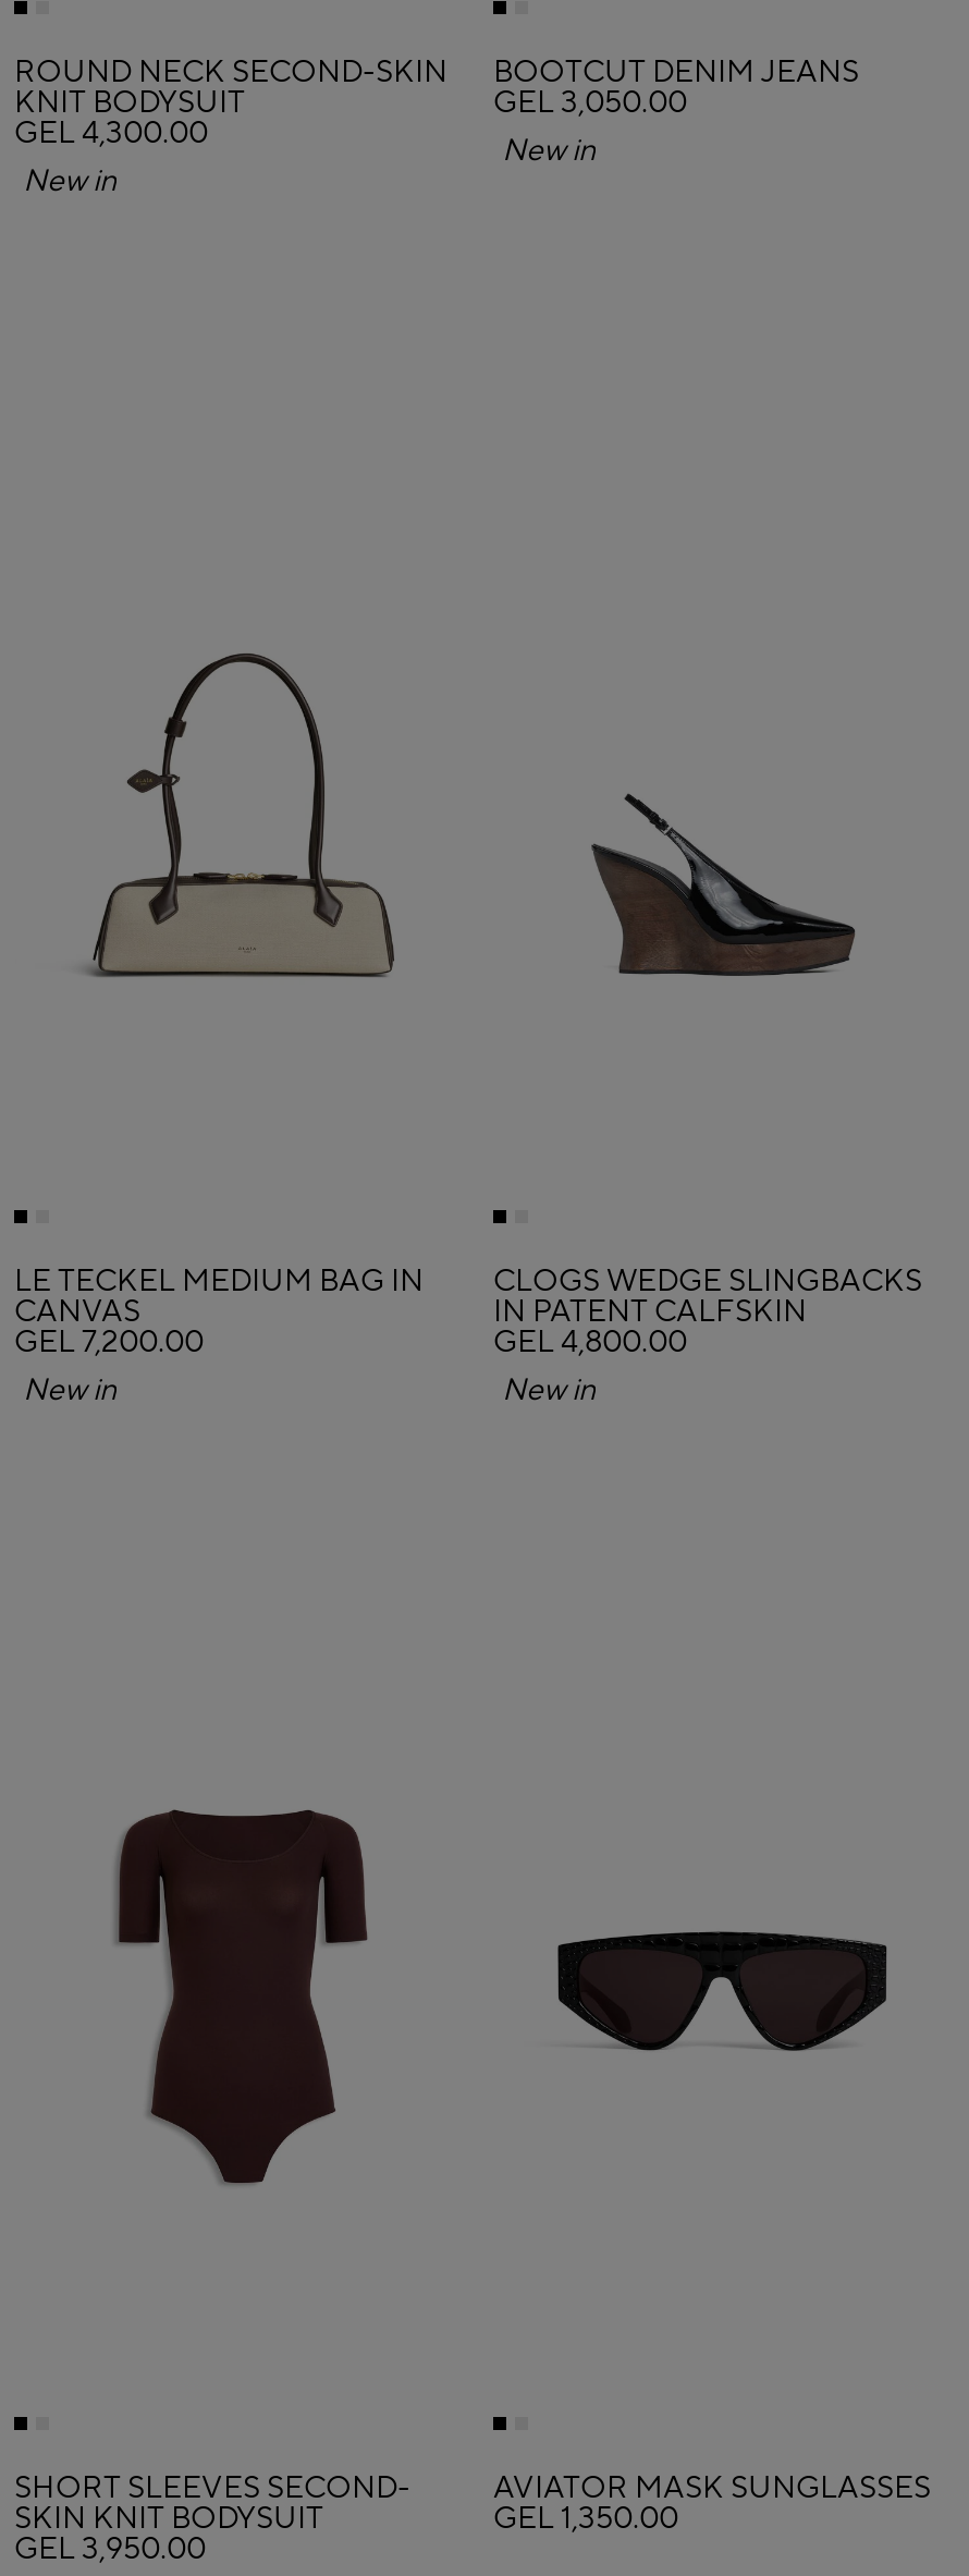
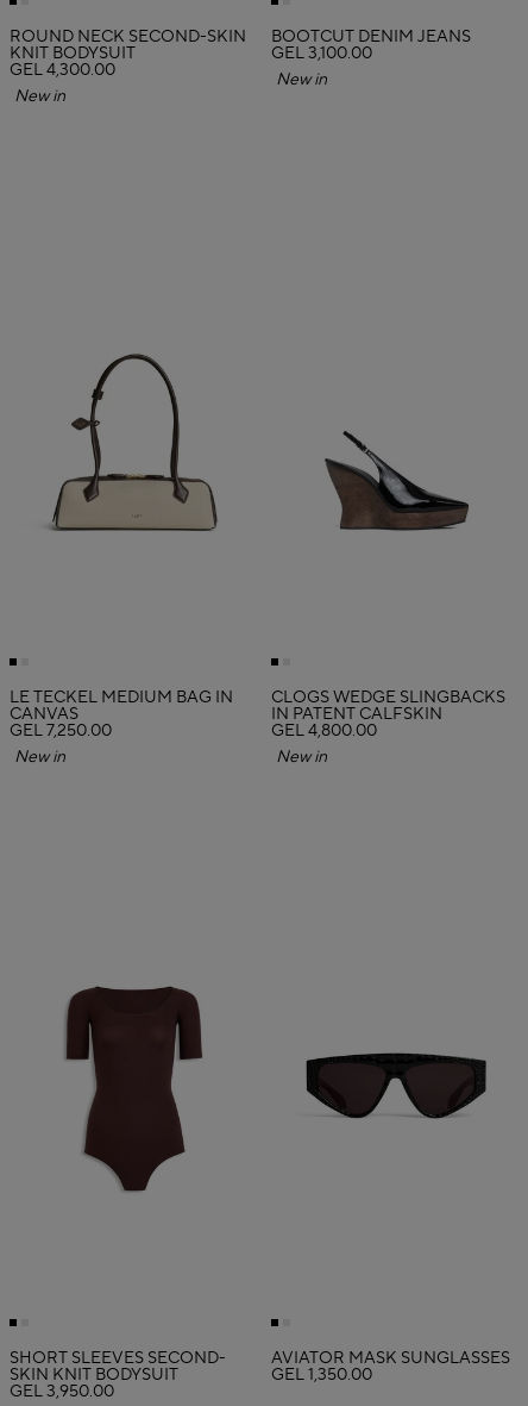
[493,83,687,123] GEL 3,050.00 -> [271,43,372,65] GEL 3,100.00
[14,1322,204,1362] GEL 7,200.00 -> [10,721,112,742] GEL 7,250.00

